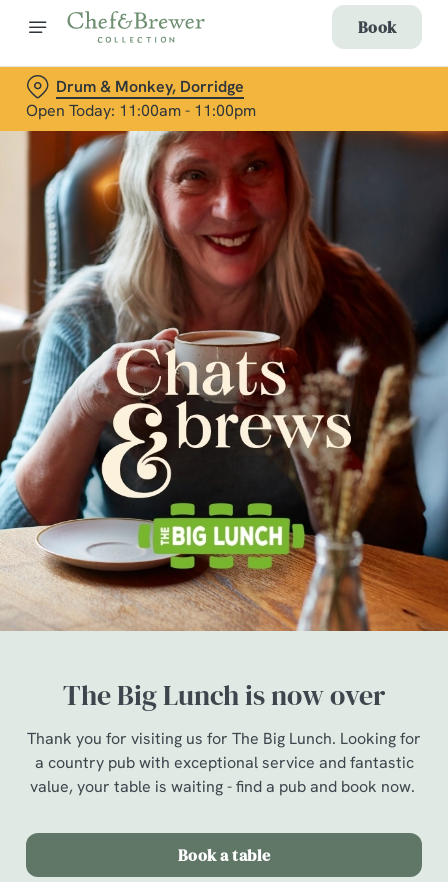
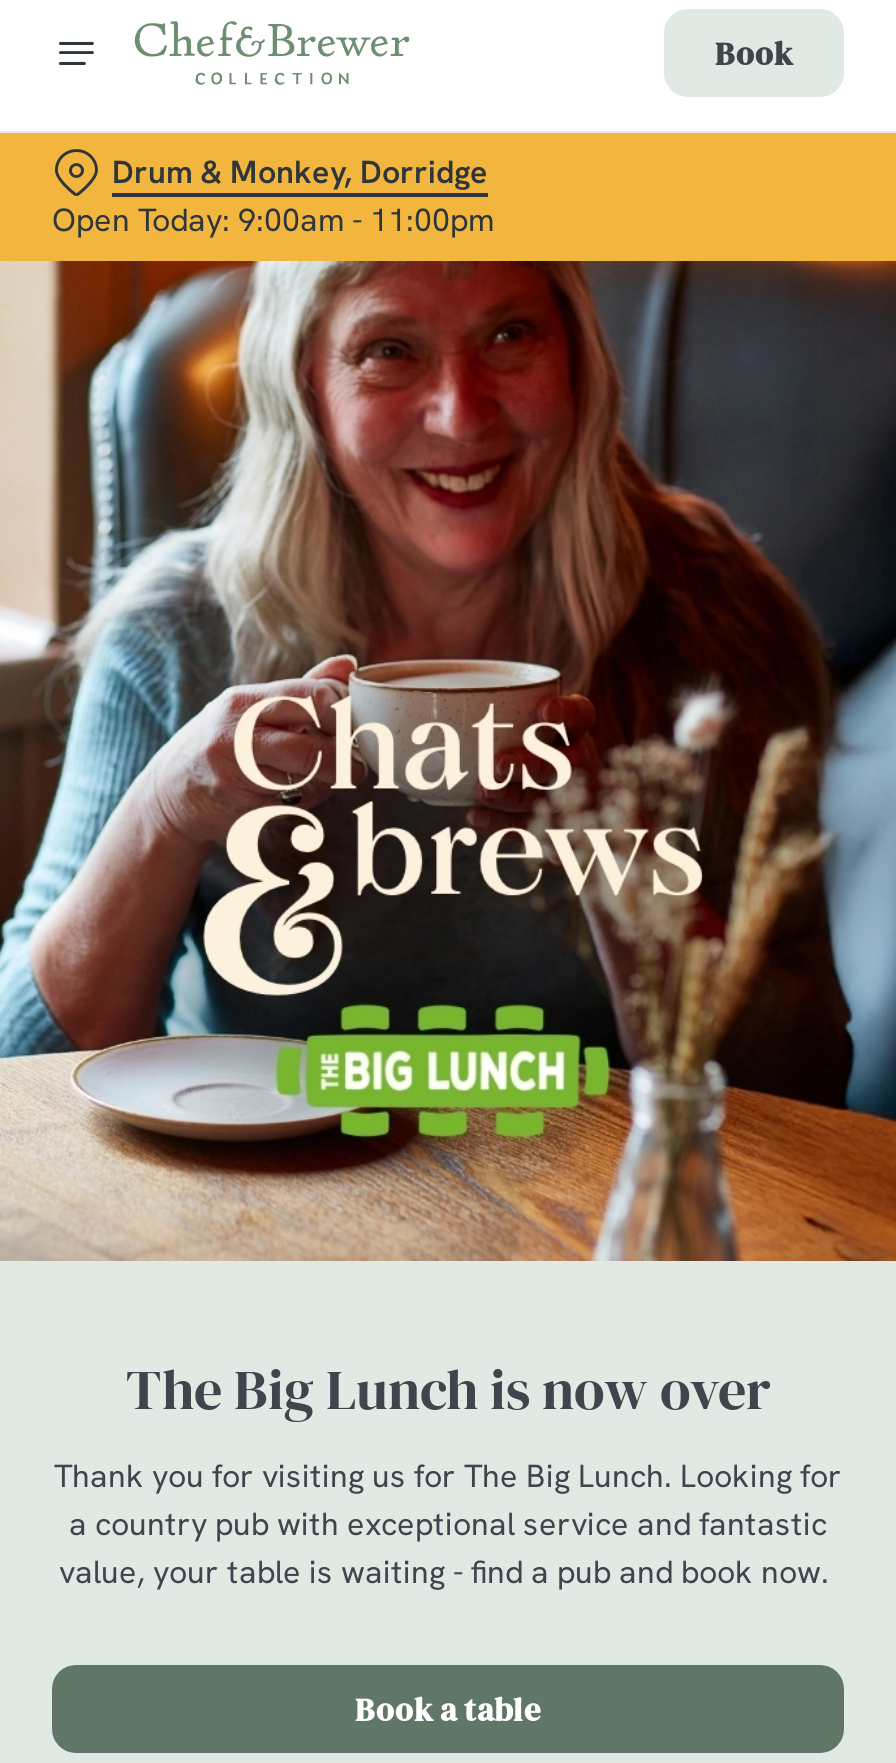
[26,100,256,121] Open Today: 11:00am - 11:00pm -> [52,199,494,241] Open Today: 9:00am - 11:00pm

